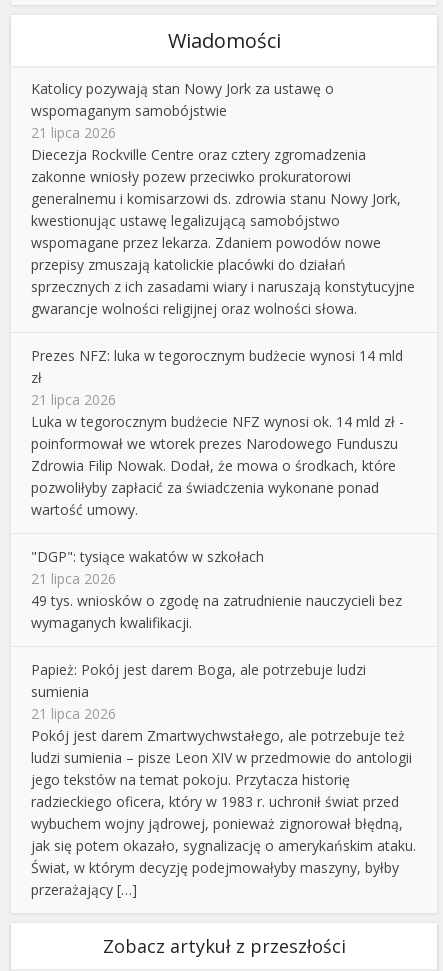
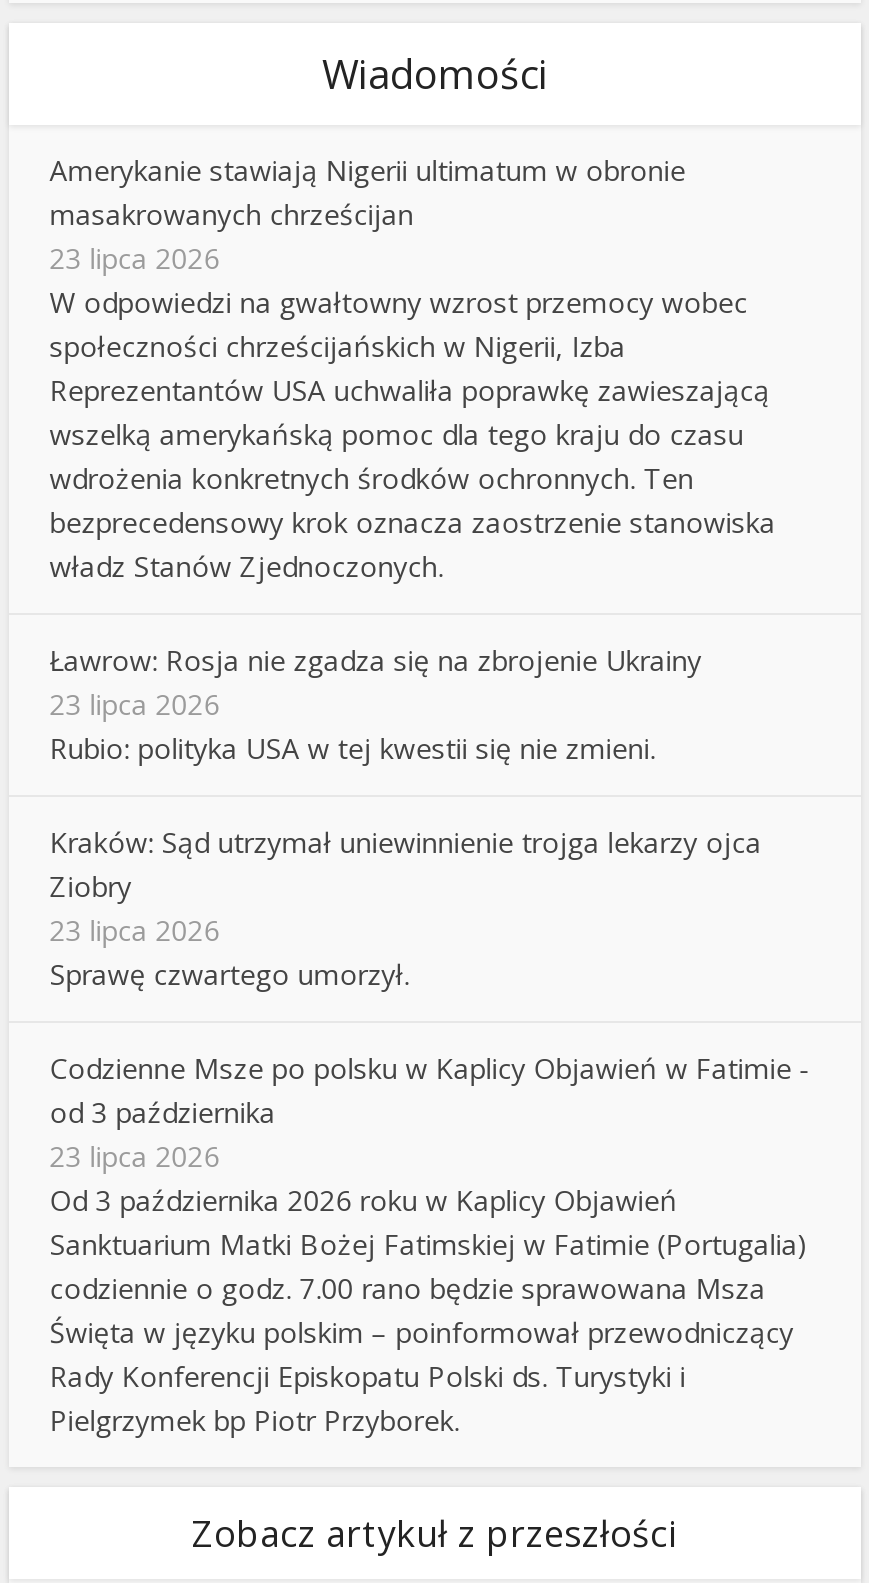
[31,79,415,318] Katolicy pozywają stan Nowy Jork za ustawę o | wspomaganym samobójstwie | 21 lipca 2026 | Diecezja Rockville Centre oraz cztery zgromadzenia | zakonne wniosły pozew przeciwko prokuratorowi | generalnemu i komisarzowi ds. zdrowia stanu Nowy Jork, | kwestionując ustawę legalizującą samobójstwo | wspomagane przez lekarza. Zdaniem powodów nowe | przepisy zmuszają katolickie placówki do działań | sprzecznych z ich zasadami wiary i naruszają konstytucyjne | gwarancje wolności religijnej oraz wolności słowa. -> [49,151,775,585] Amerykanie stawiają Nigerii ultimatum w obronie | masakrowanych chrześcijan | 23 lipca 2026 | W odpowiedzi na gwałtowny wzrost przemocy wobec | społeczności chrześcijańskich w Nigerii, Izba | Reprezentantów USA uchwaliła poprawkę zawieszającą | wszelką amerykańską pomoc dla tego kraju do czasu | wdrożenia konkretnych środków ochronnych. Ten | bezprecedensowy krok oznacza zaostrzenie stanowiska | władz Stanów Zjednoczonych.
[31,346,404,519] Prezes NFZ: luka w tegorocznym budżecie wynosi 14 mld | zł | 21 lipca 2026 | Luka w tegorocznym budżecie NFZ wynosi ok. 14 mld zł - | poinformował we wtorek prezes Narodowego Funduszu | Zdrowia Filip Nowak. Dodał, że mowa o środkach, które | pozwoliłyby zapłacić za świadczenia wykonane ponad | wartość umowy. -> [49,641,701,767] Ławrow: Rosja nie zgadza się na zbrojenie Ukrainy | 23 lipca 2026 | Rubio: polityka USA w tej kwestii się nie zmieni.
[31,547,402,632] "DGP": tysiące wakatów w szkołach | 21 lipca 2026 | 49 tys. wniosków o zgodę na zatrudnienie nauczycieli bez | wymaganych kwalifikacji. -> [49,823,761,993] Kraków: Sąd utrzymał uniewinnienie trojga lekarzy ojca | Ziobry | 23 lipca 2026 | Sprawę czwartego umorzył.
[31,660,416,899] Papież: Pokój jest darem Boga, ale potrzebuje ludzi | sumienia | 21 lipca 2026 | Pokój jest darem Zmartwychwstałego, ale potrzebuje też | ludzi sumienia – pisze Leon XIV w przedmowie do antologii | jego tekstów na temat pokoju. Przytacza historię | radzieckiego oficera, który w 1983 r. uchronił świat przed | wybuchem wojny jądrowej, ponieważ zignorował błędną, | jak się potem okazało, sygnalizację o amerykańskim ataku. | Świat, w którym decyzję podejmowałyby maszyny, byłby | przerażający […] -> [49,1049,809,1439] Codzienne Msze po polsku w Kaplicy Objawień w Fatimie - | od 3 października | 23 lipca 2026 | Od 3 października 2026 roku w Kaplicy Objawień | Sanktuarium Matki Bożej Fatimskiej w Fatimie (Portugalia) | codziennie o godz. 7.00 rano będzie sprawowana Msza | Święta w języku polskim – poinformował przewodniczący | Rady Konferencji Episkopatu Polski ds. Turystyki i | Pielgrzymek bp Piotr Przyborek.

